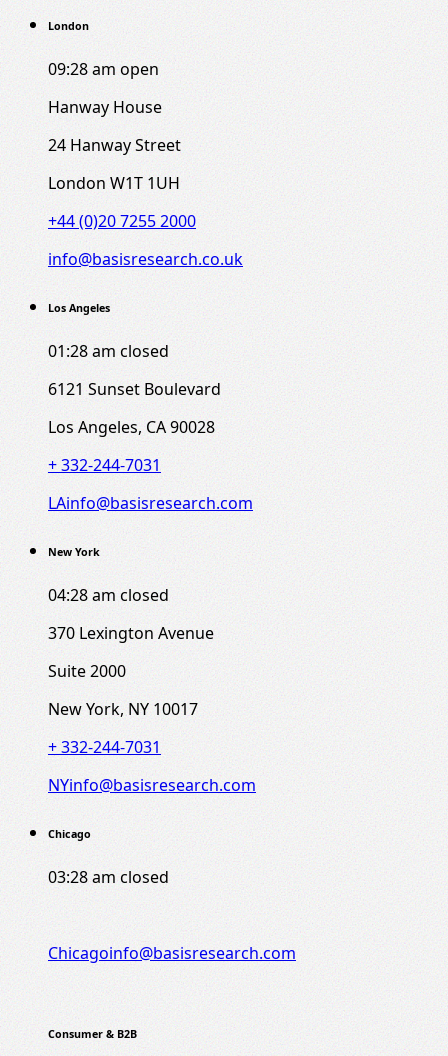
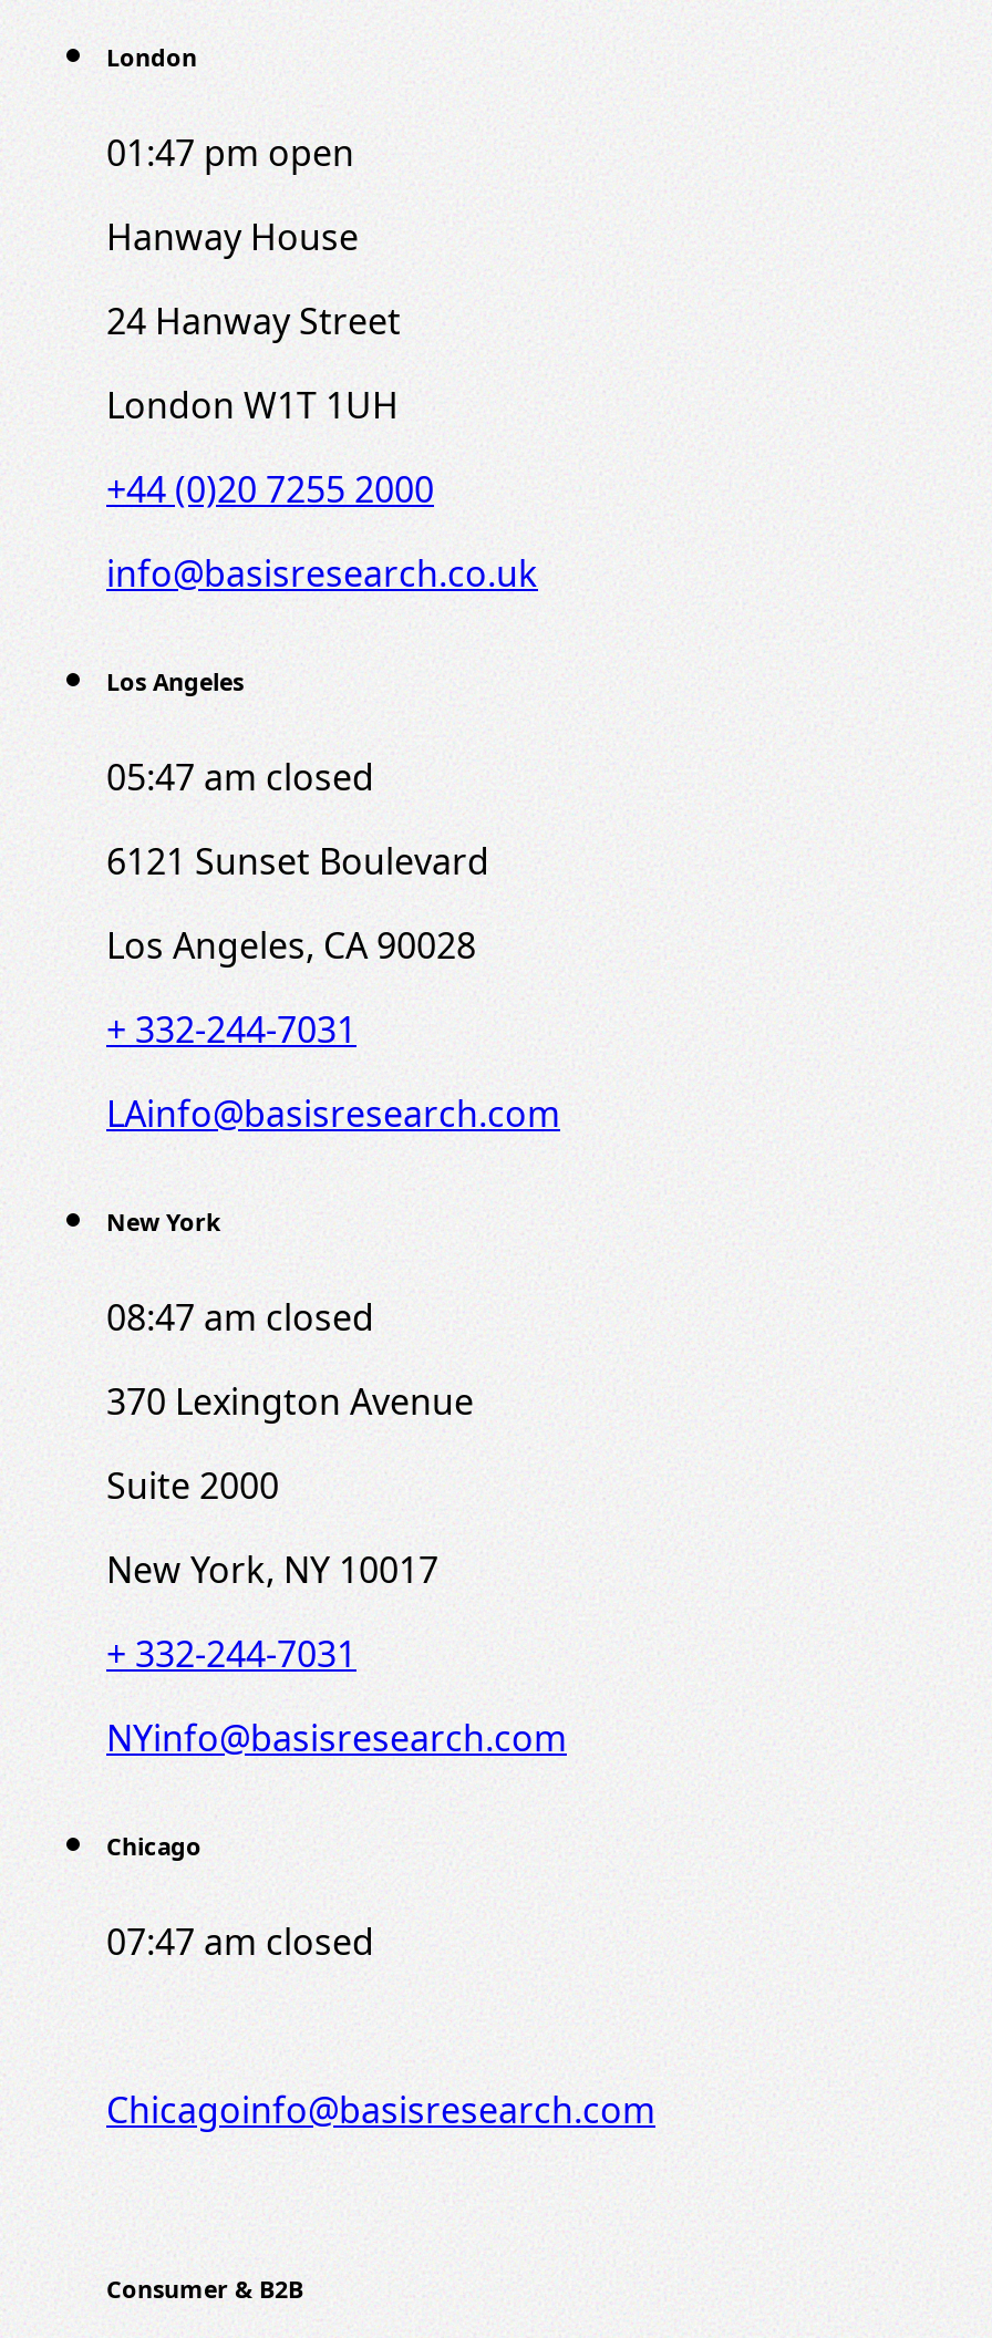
[48,58,159,80] 09:28 am open -> [106,128,354,177] 01:47 pm open
[48,340,169,362] 01:28 am closed -> [106,752,374,801] 05:47 am closed
[48,584,169,606] 04:28 am closed -> [106,1292,374,1341] 08:47 am closed
[48,866,169,888] 03:28 am closed -> [106,1916,374,1965] 07:47 am closed

